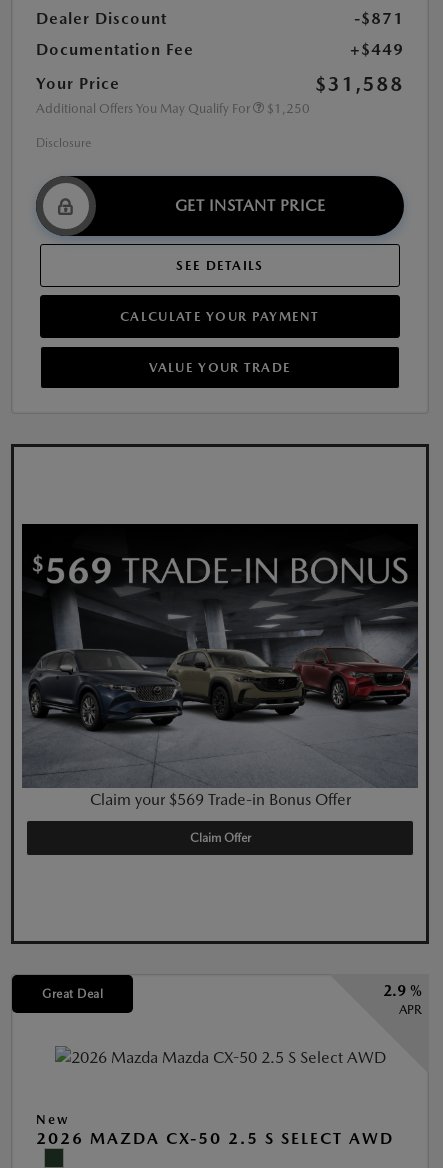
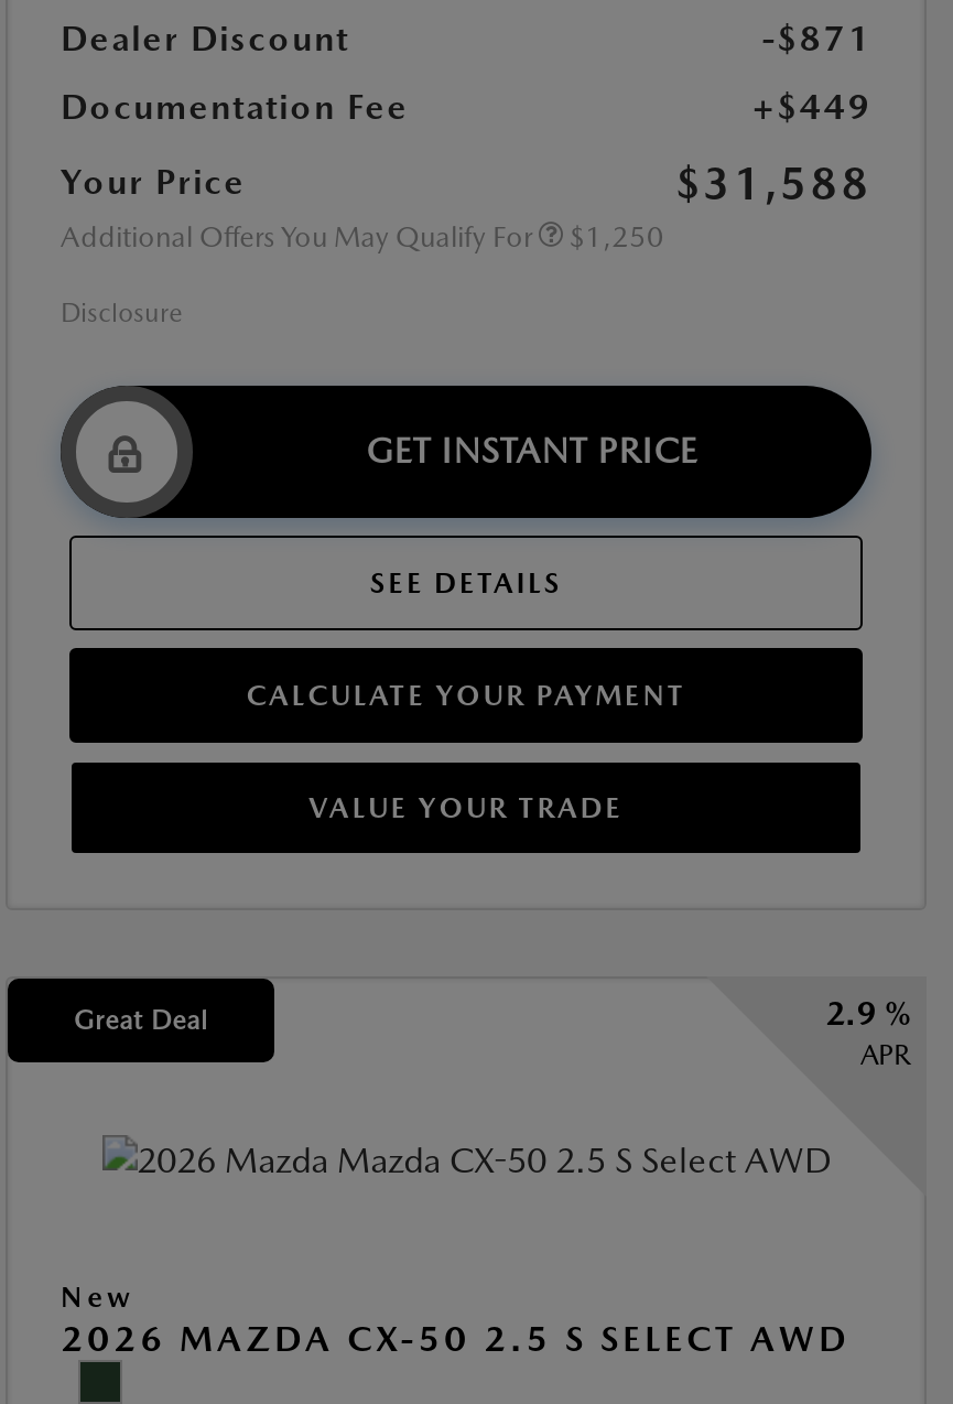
[10,443,430,945] [image] | Claim your $569 Trade-in Bonus Offer | Claim Offer -> none

